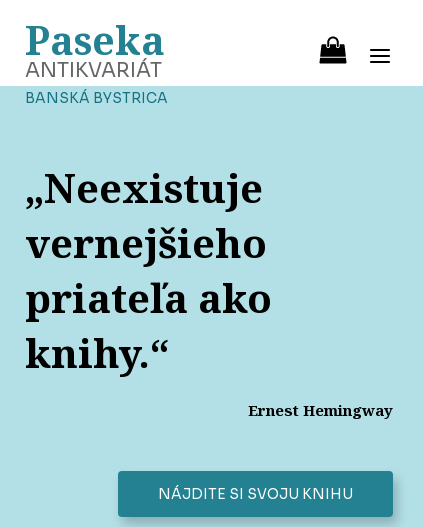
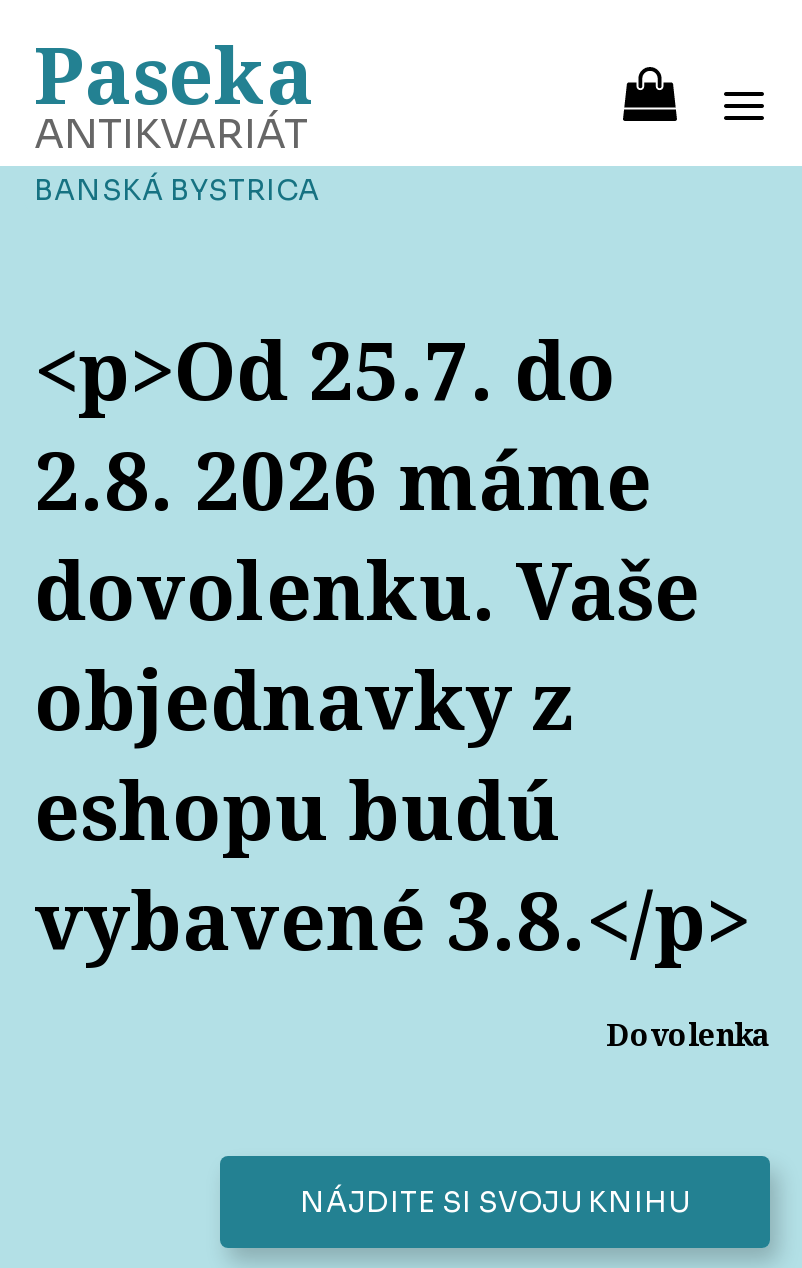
[25,160,393,420] „Neexistuje | vernejšieho | priateľa ako | knihy.“ | Ernest Hemingway -> [34,314,770,1054] <p>Od 25.7. do | 2.8. 2026 máme | dovolenku. Vaše | objednavky z | eshopu budú | vybavené 3.8.</p> | Dovolenka

